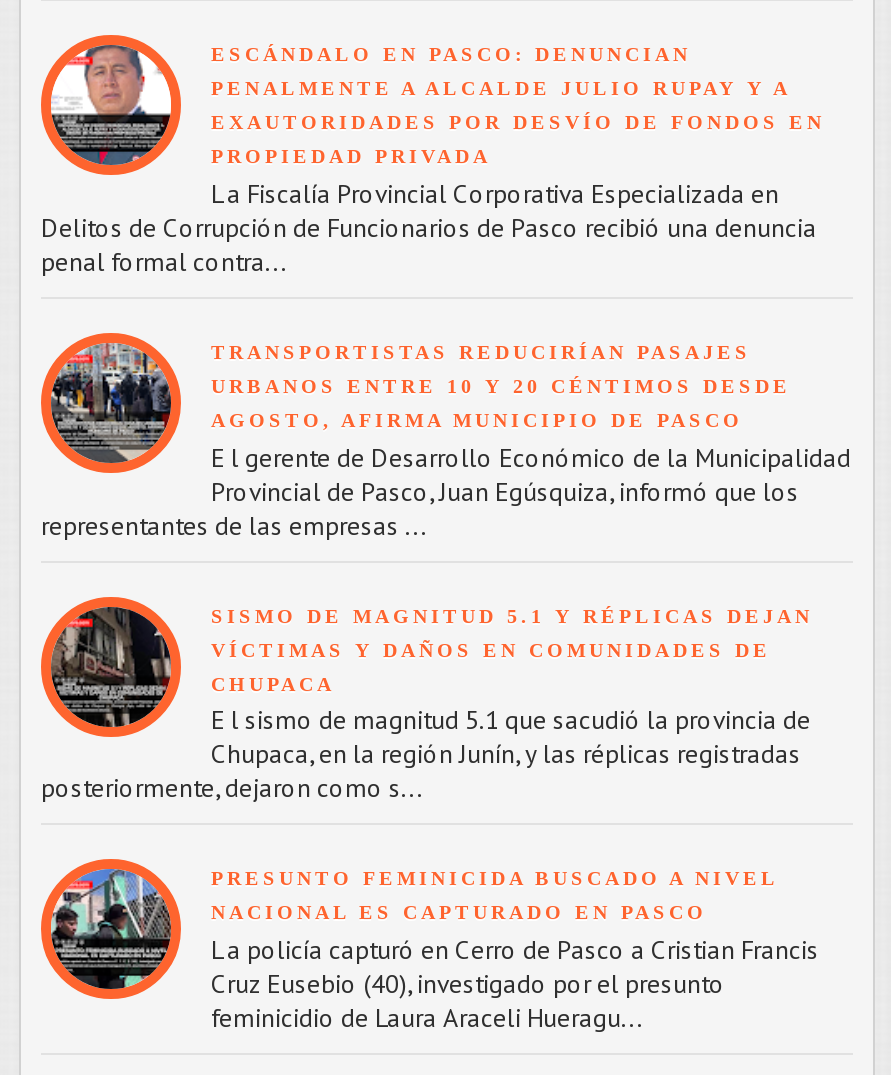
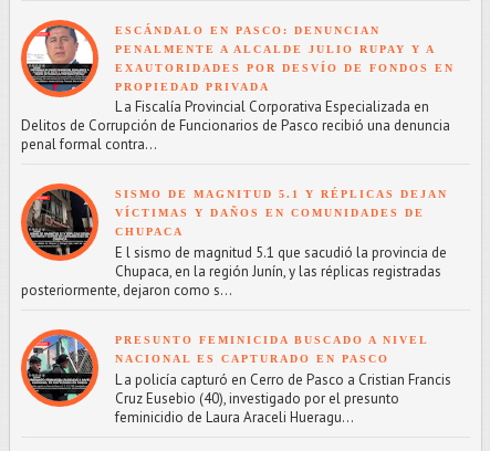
[41,332,851,542] [image] | TRANSPORTISTAS REDUCIRÍAN PASAJES | URBANOS ENTRE 10 Y 20 CÉNTIMOS DESDE | AGOSTO, AFIRMA MUNICIPIO DE PASCO | E l gerente de Desarrollo Económico de la Municipalidad | Provincial de Pasco, Juan Egúsquiza, informó que los | representantes de las empresas ... -> none

